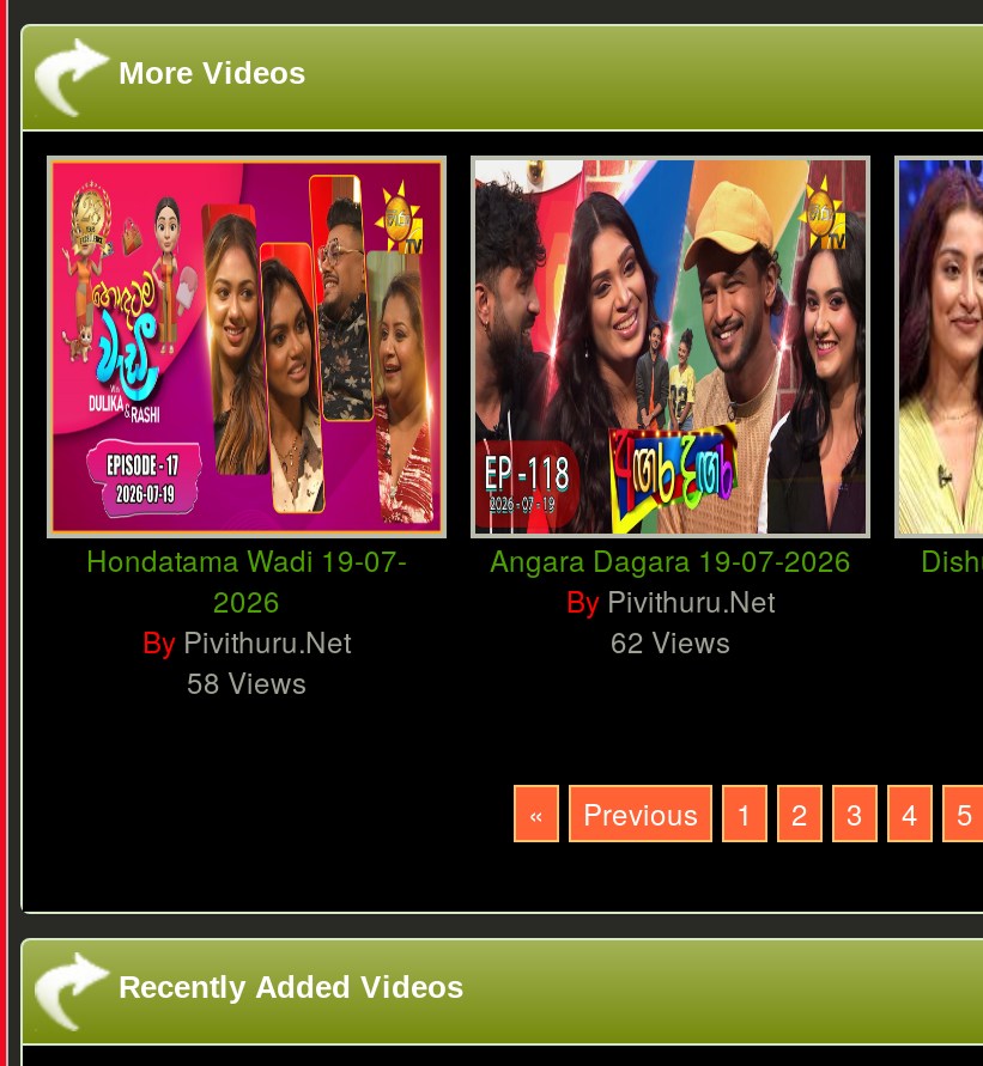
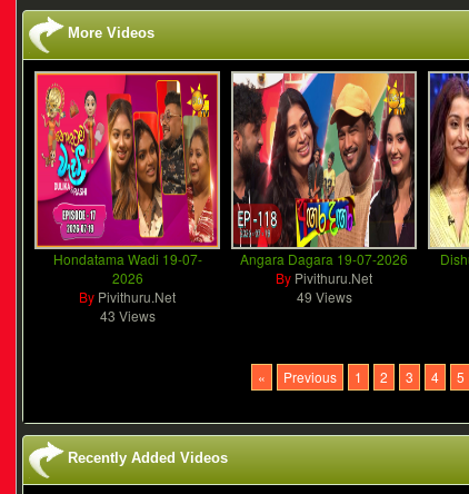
[611,619,730,660] 62 Views -> [296,287,352,306] 49 Views
[187,660,307,700] 58 Views -> [99,306,155,325] 43 Views

